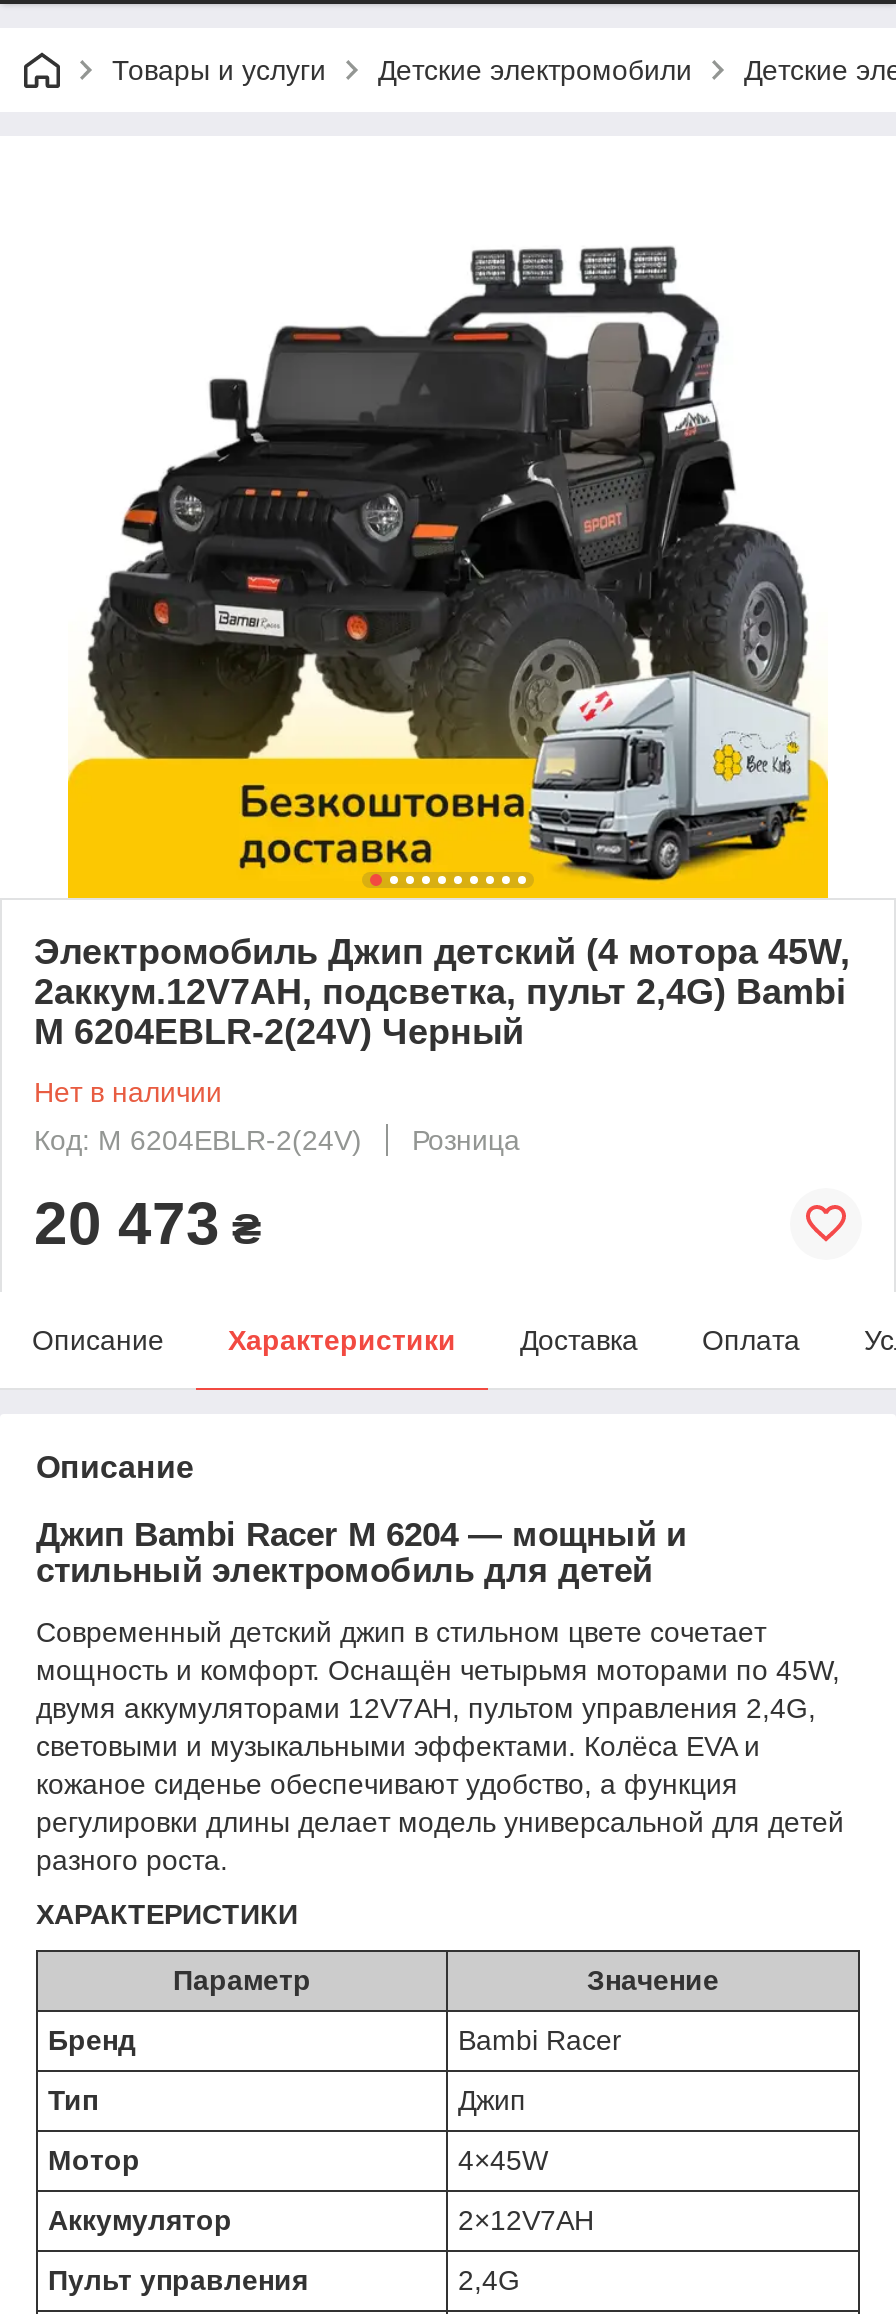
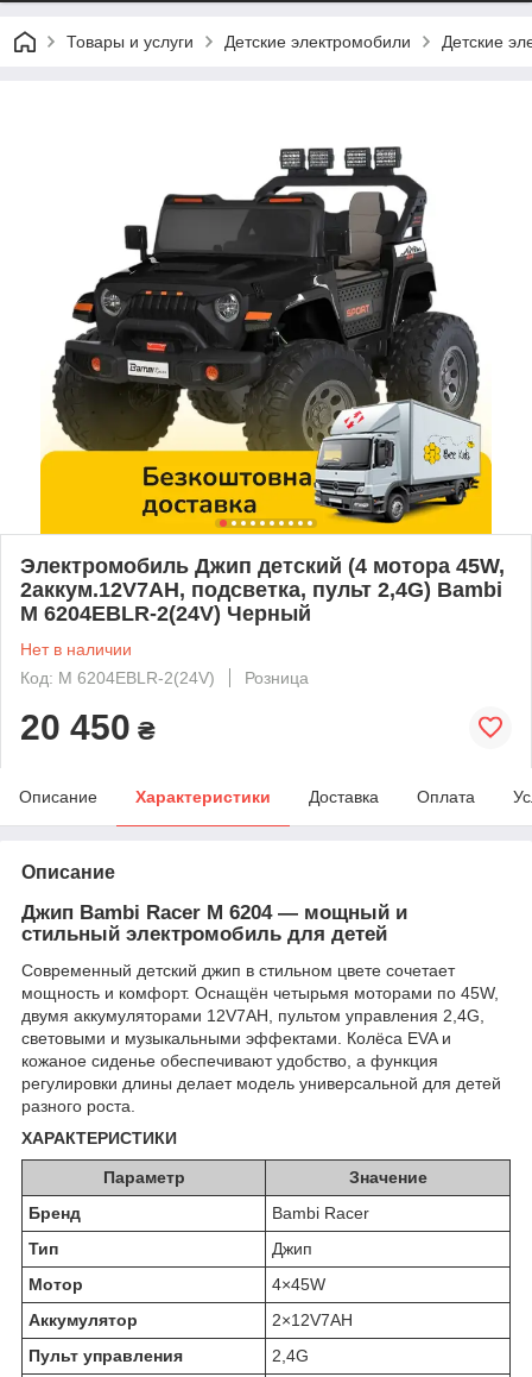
[34,1190,262,1256] 20 473 ₴ -> [20,707,156,747] 20 450 ₴

